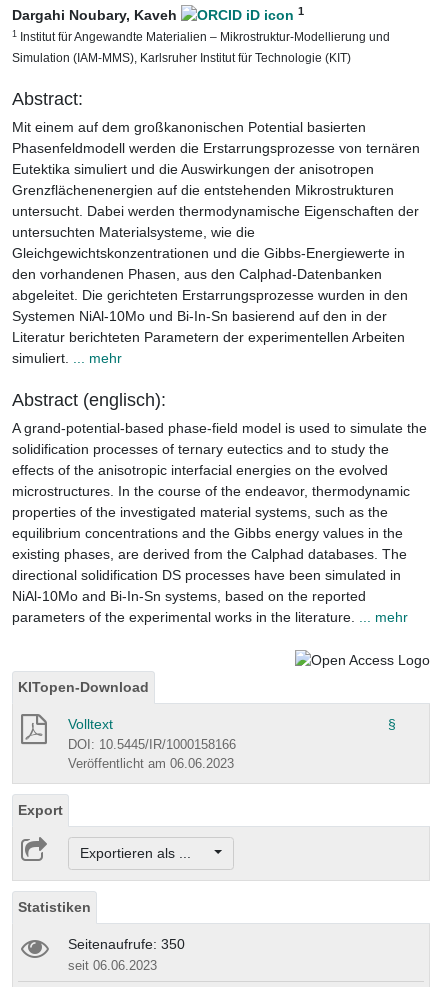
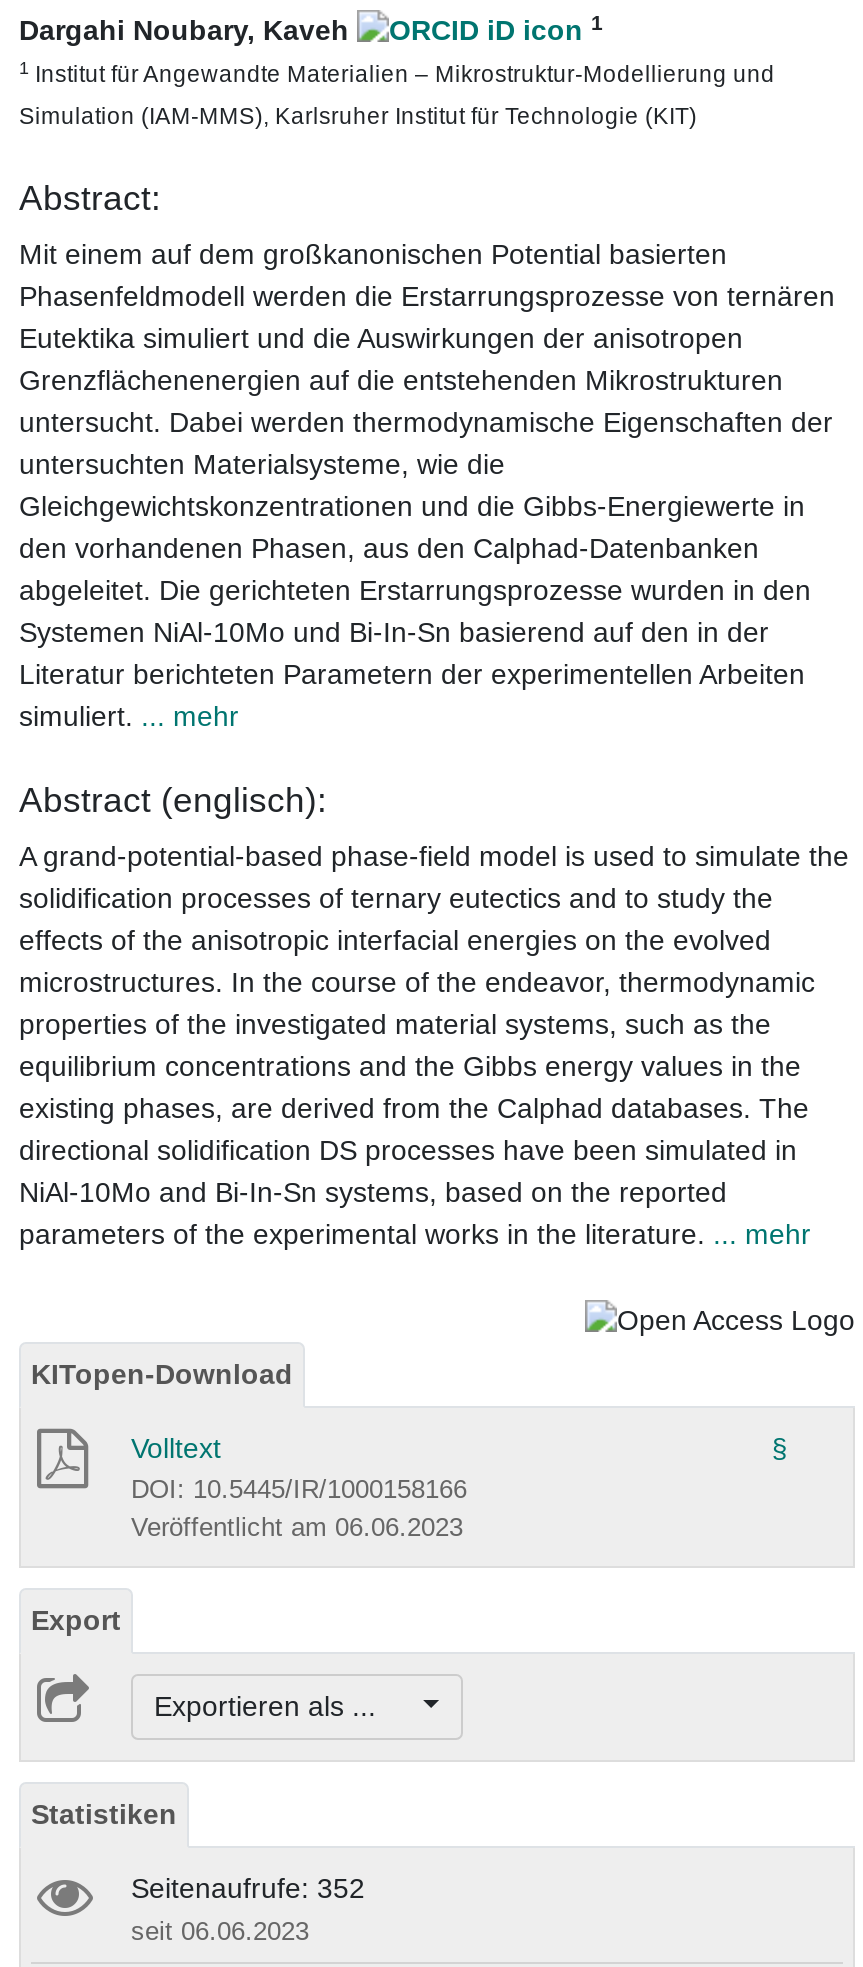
[68,936,185,952] Seitenaufrufe: 350 -> [131,1873,365,1905] Seitenaufrufe: 352

